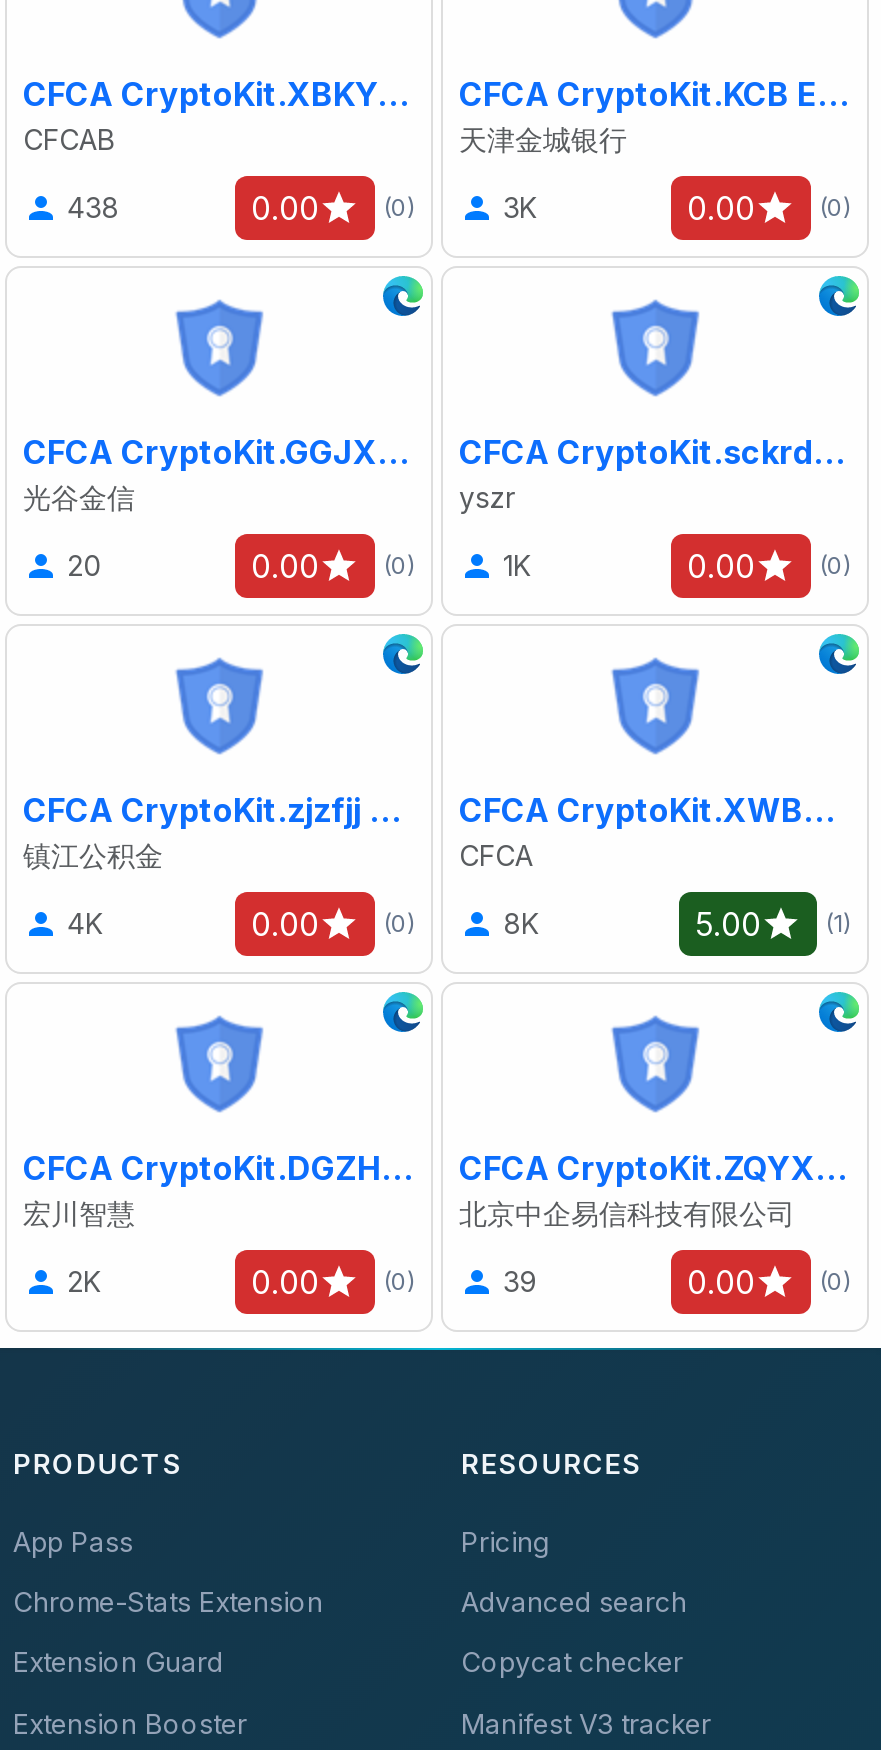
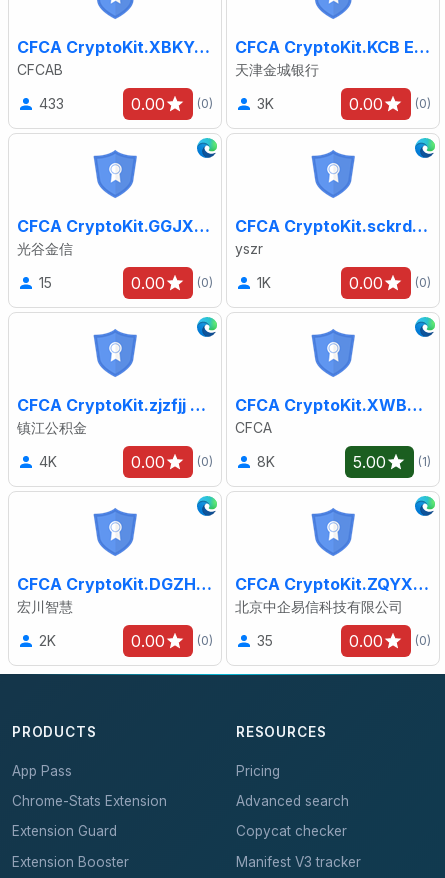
[67,190,119,224] 438 -> [39,95,64,112] 433
[67,548,101,582] 20 -> [39,274,52,291] 15
[503,1264,537,1298] 39 -> [257,632,273,649] 35

